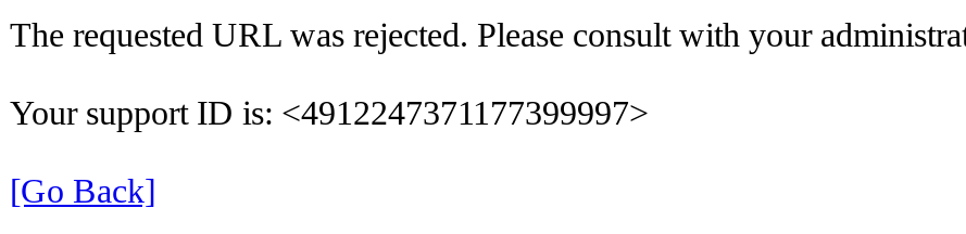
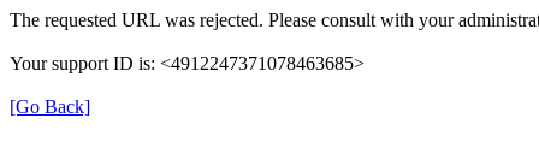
[10,94,649,131] Your support ID is: <4912247371177399997> -> [10,53,365,73] Your support ID is: <4912247371078463685>

